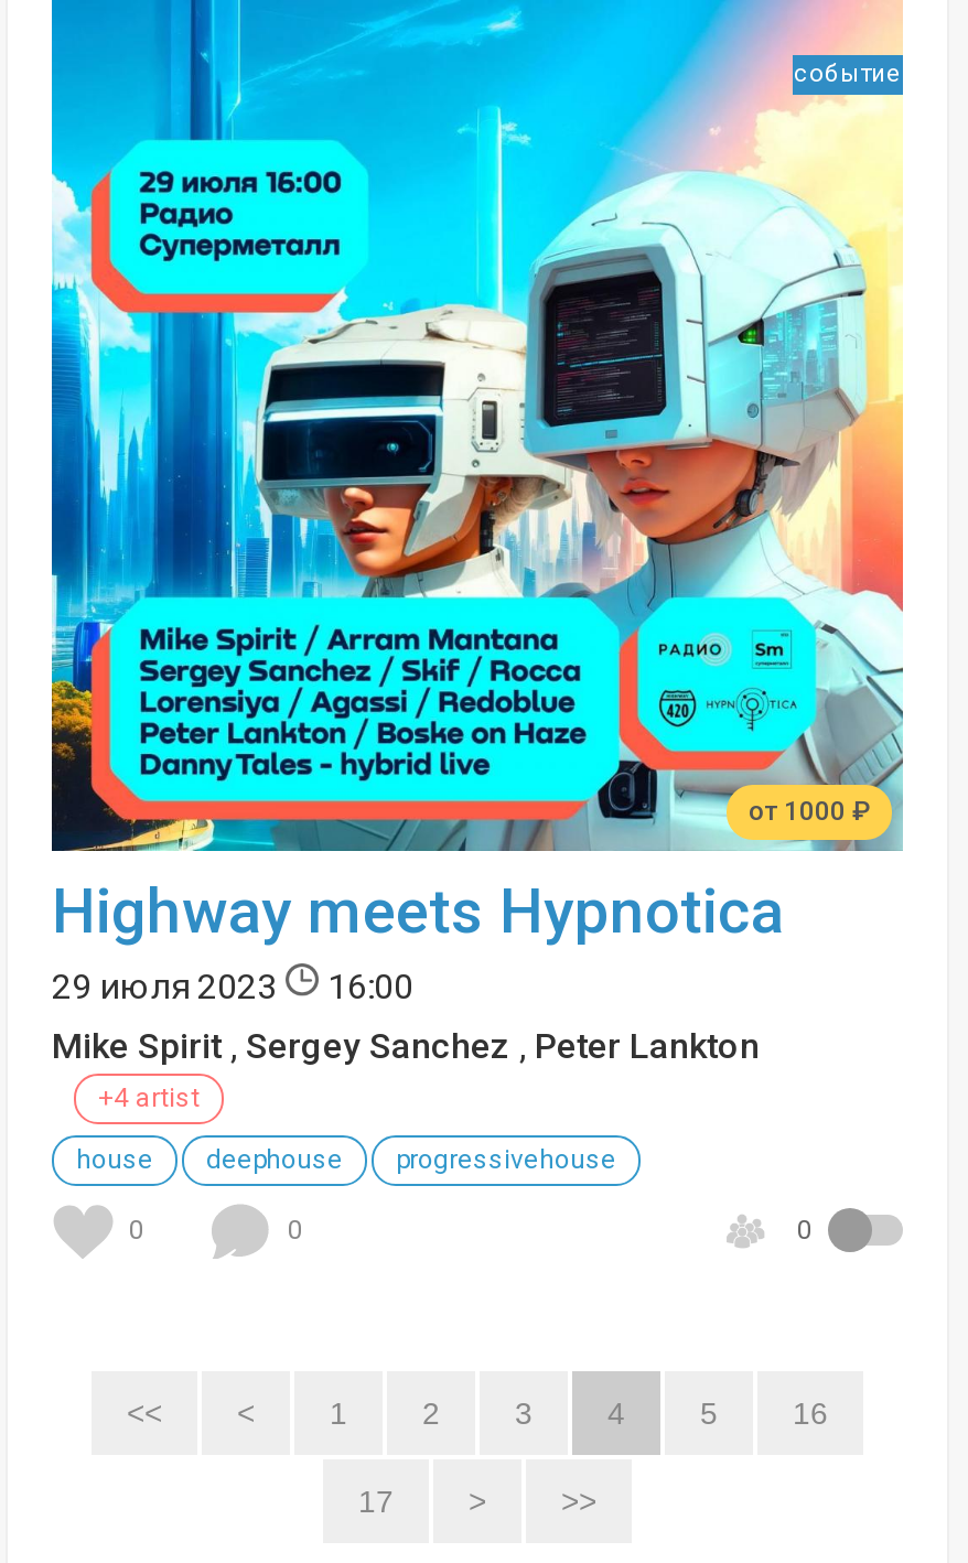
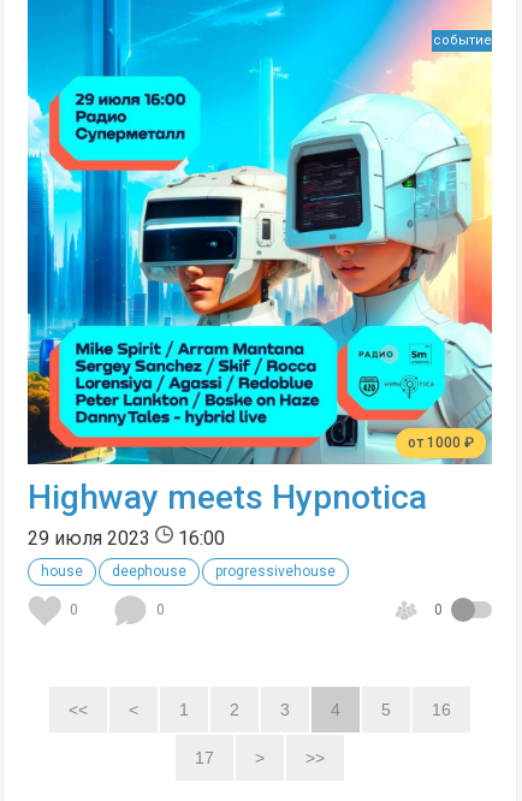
[52,1025,760,1113] Mike Spirit, Sergey Sanchez, Peter Lankton | +4 artist -> none

